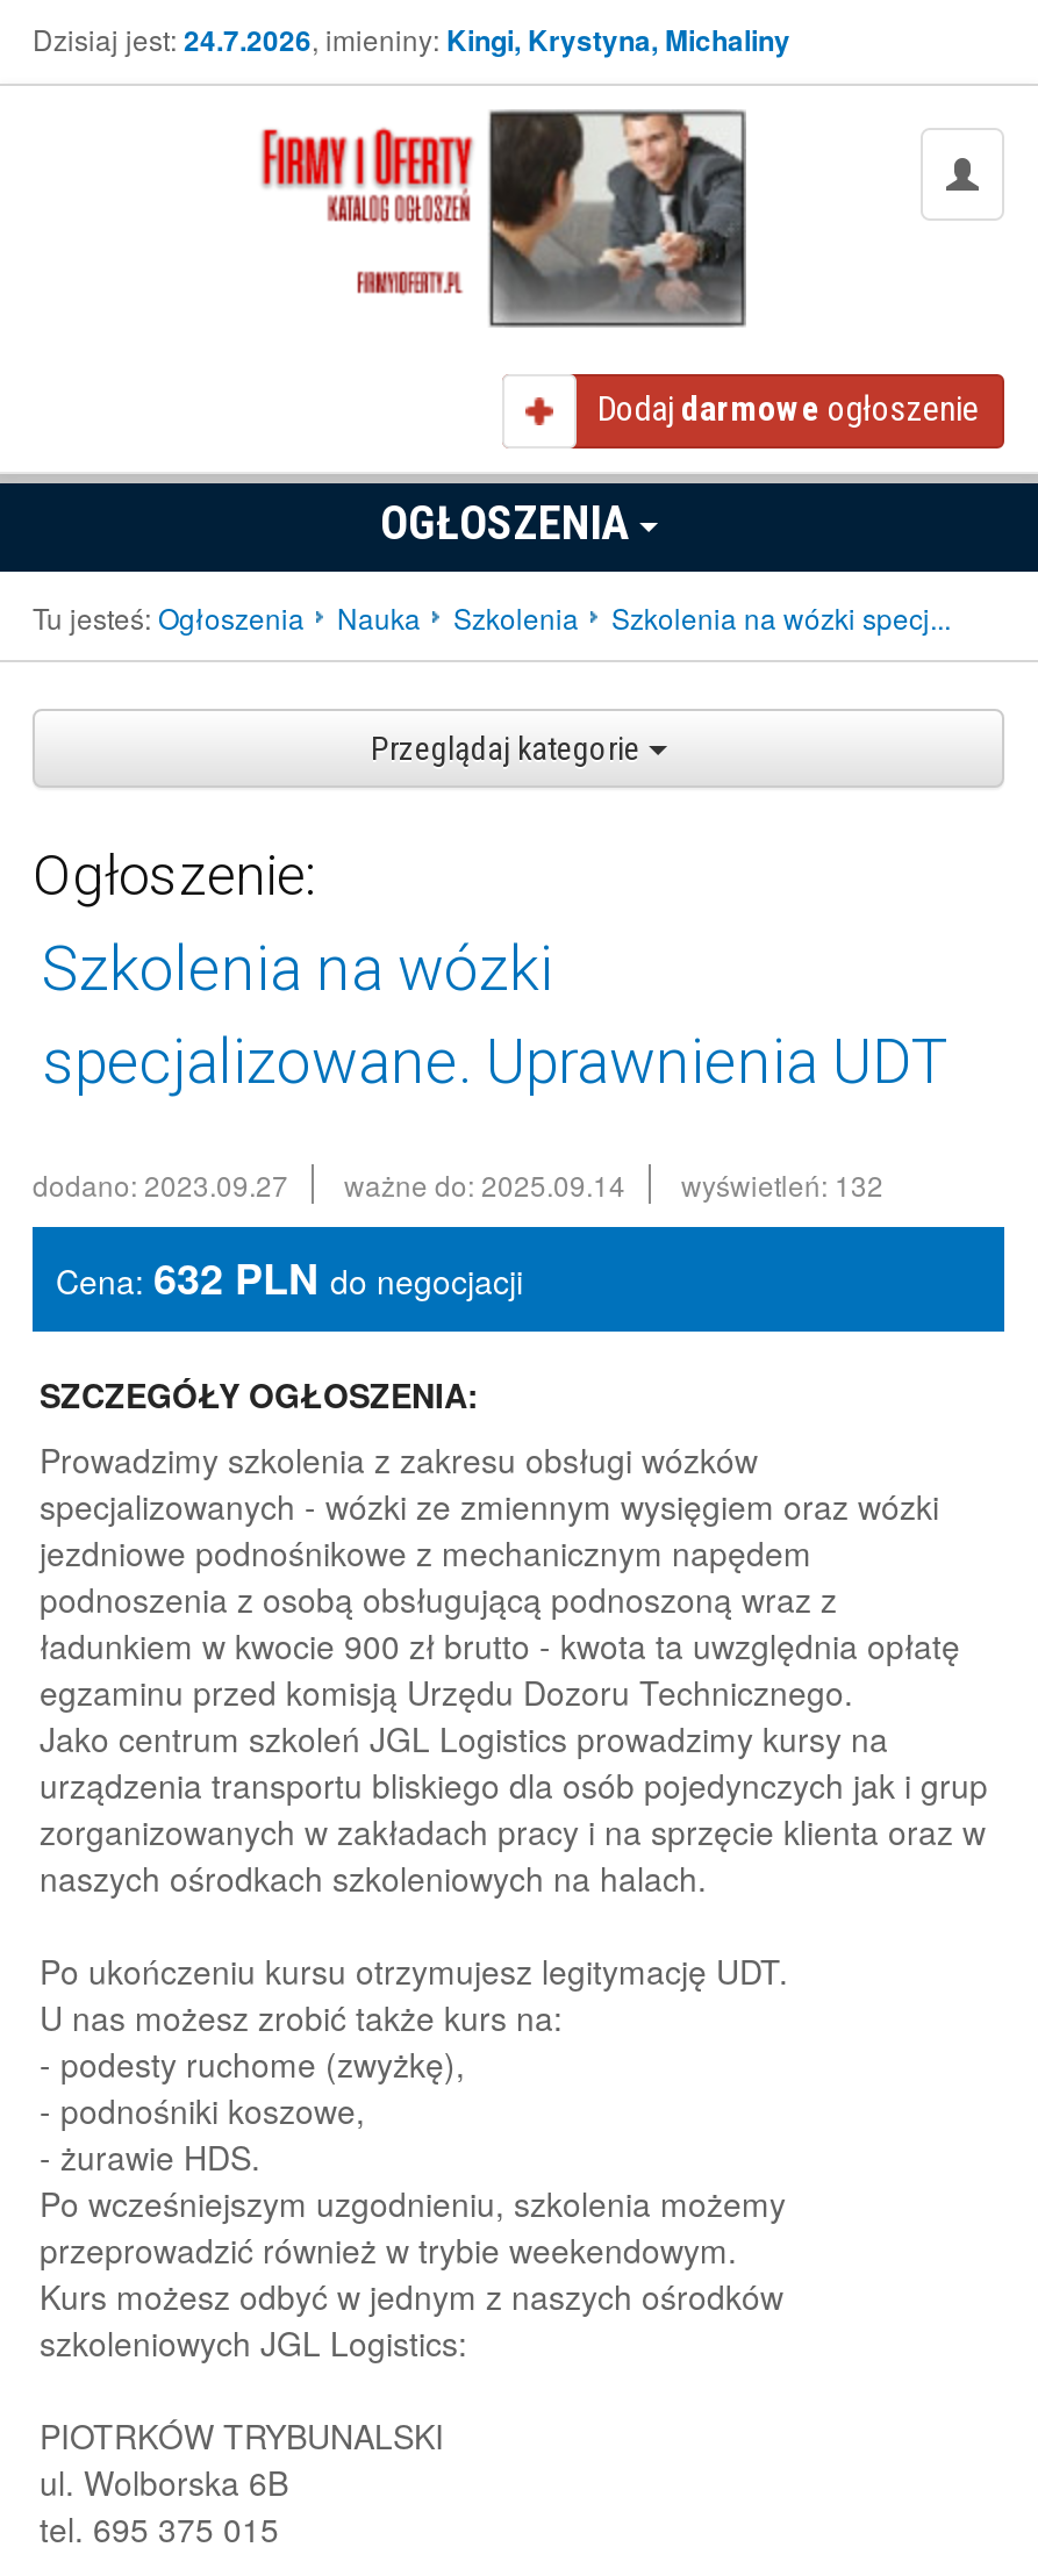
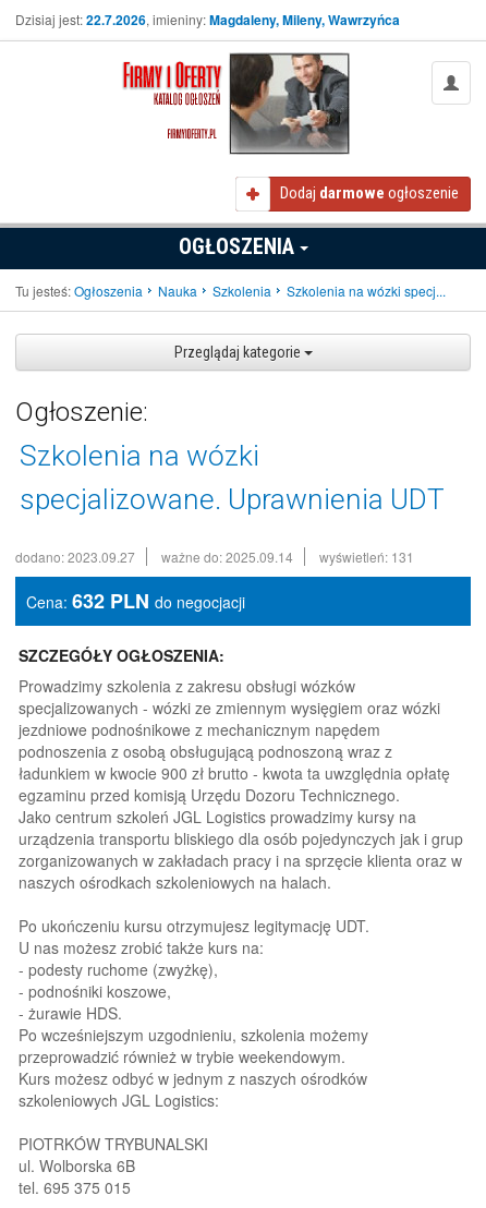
[33,19,790,60] Dzisiaj jest: 24.7.2026, imieniny: Kingi, Krystyna, Michaliny -> [15,10,400,29] Dzisiaj jest: 22.7.2026, imieniny: Magdaleny, Mileny, Wawrzyńca
[33,1164,883,1204] dodano: 2023.09.27 ważne do: 2025.09.14 wyświetleń: 132 -> [15,547,414,566] dodano: 2023.09.27 ważne do: 2025.09.14 wyświetleń: 131

